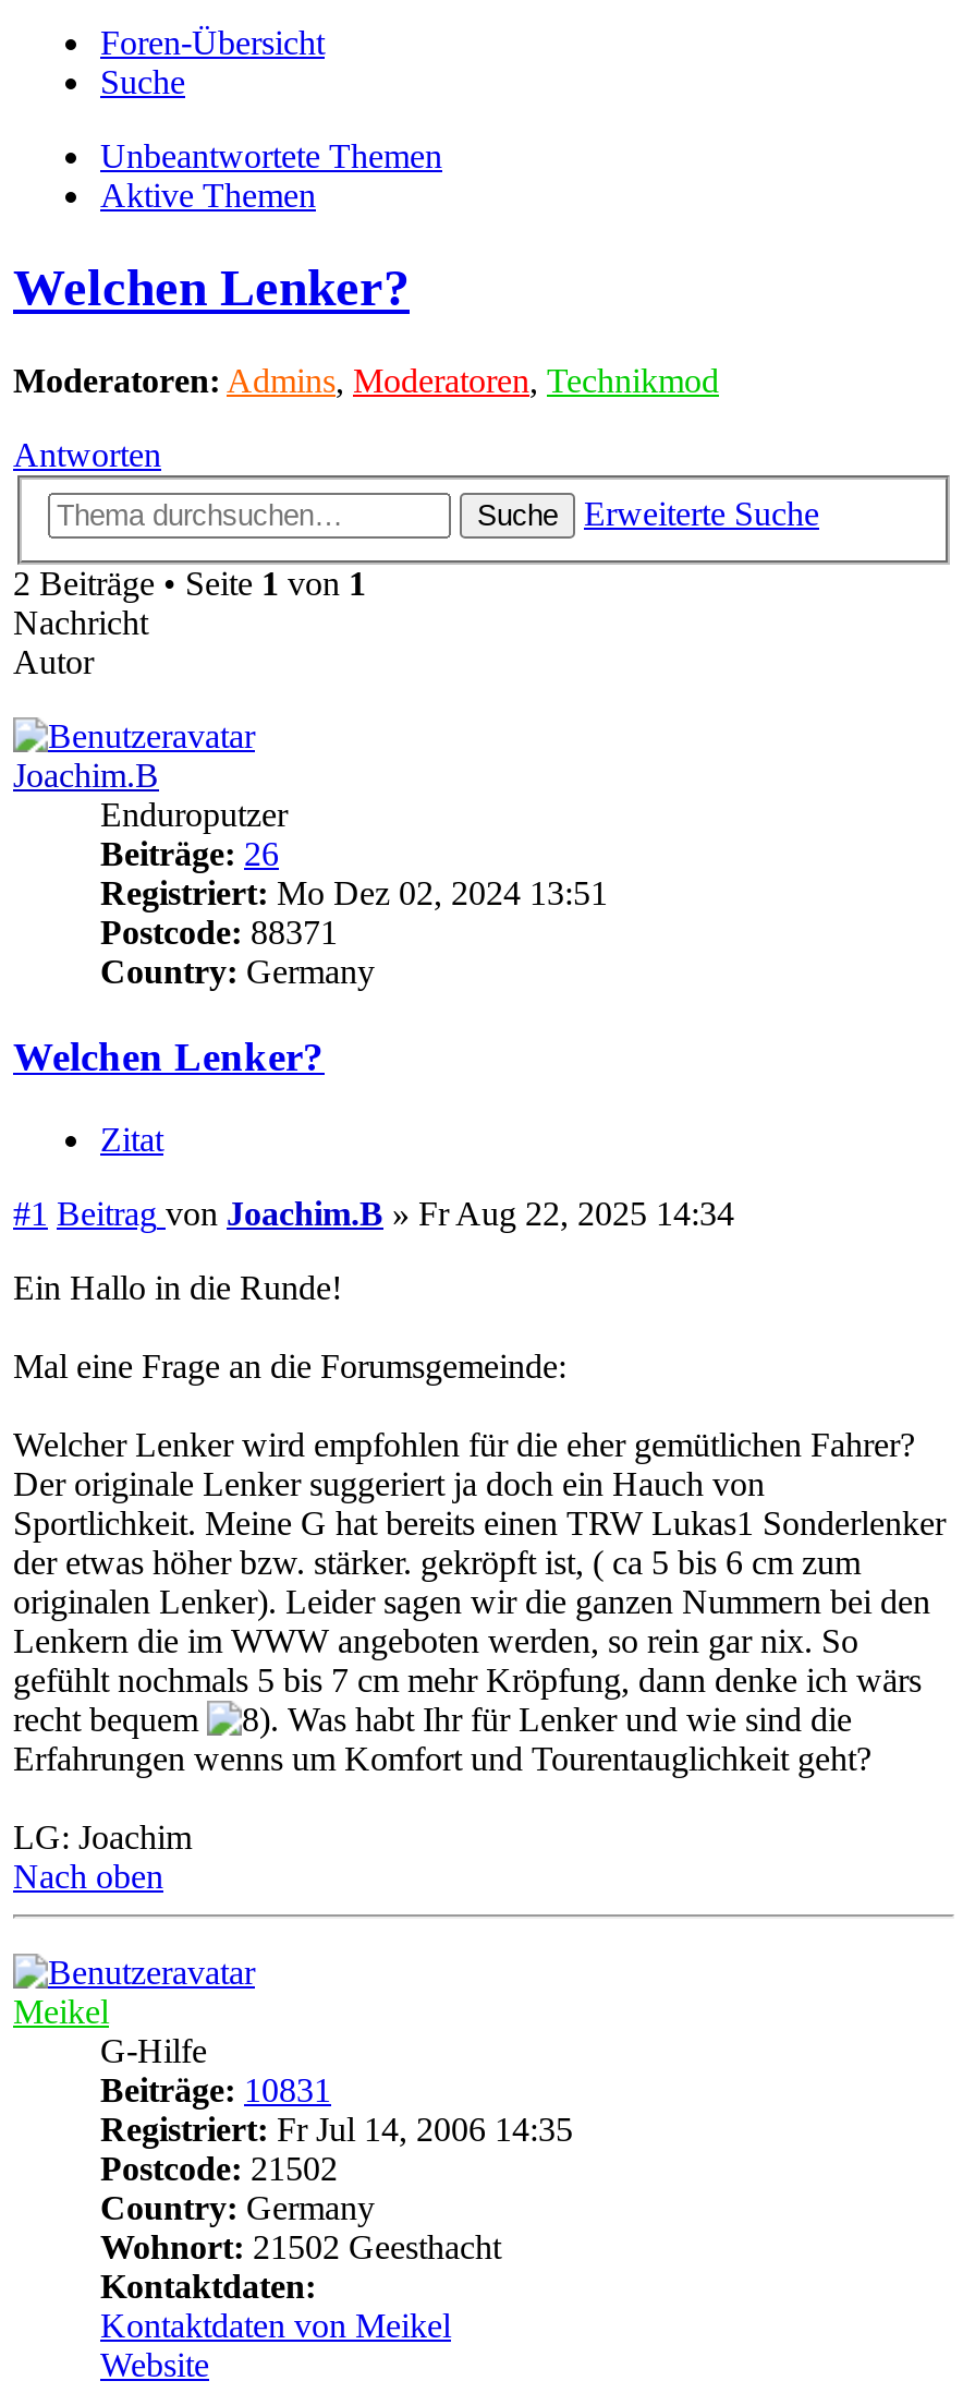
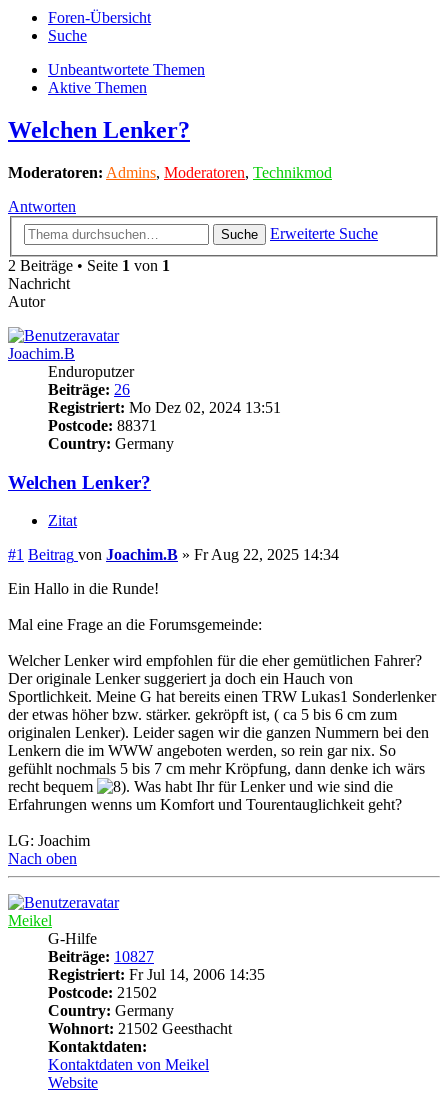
[100,2072,331,2109] Beiträge: 10831 -> [48,948,154,965] Beiträge: 10827

